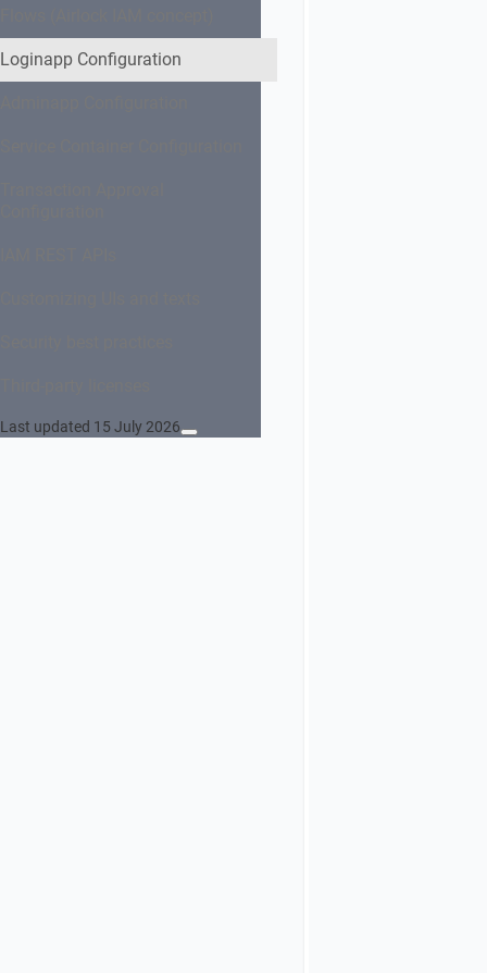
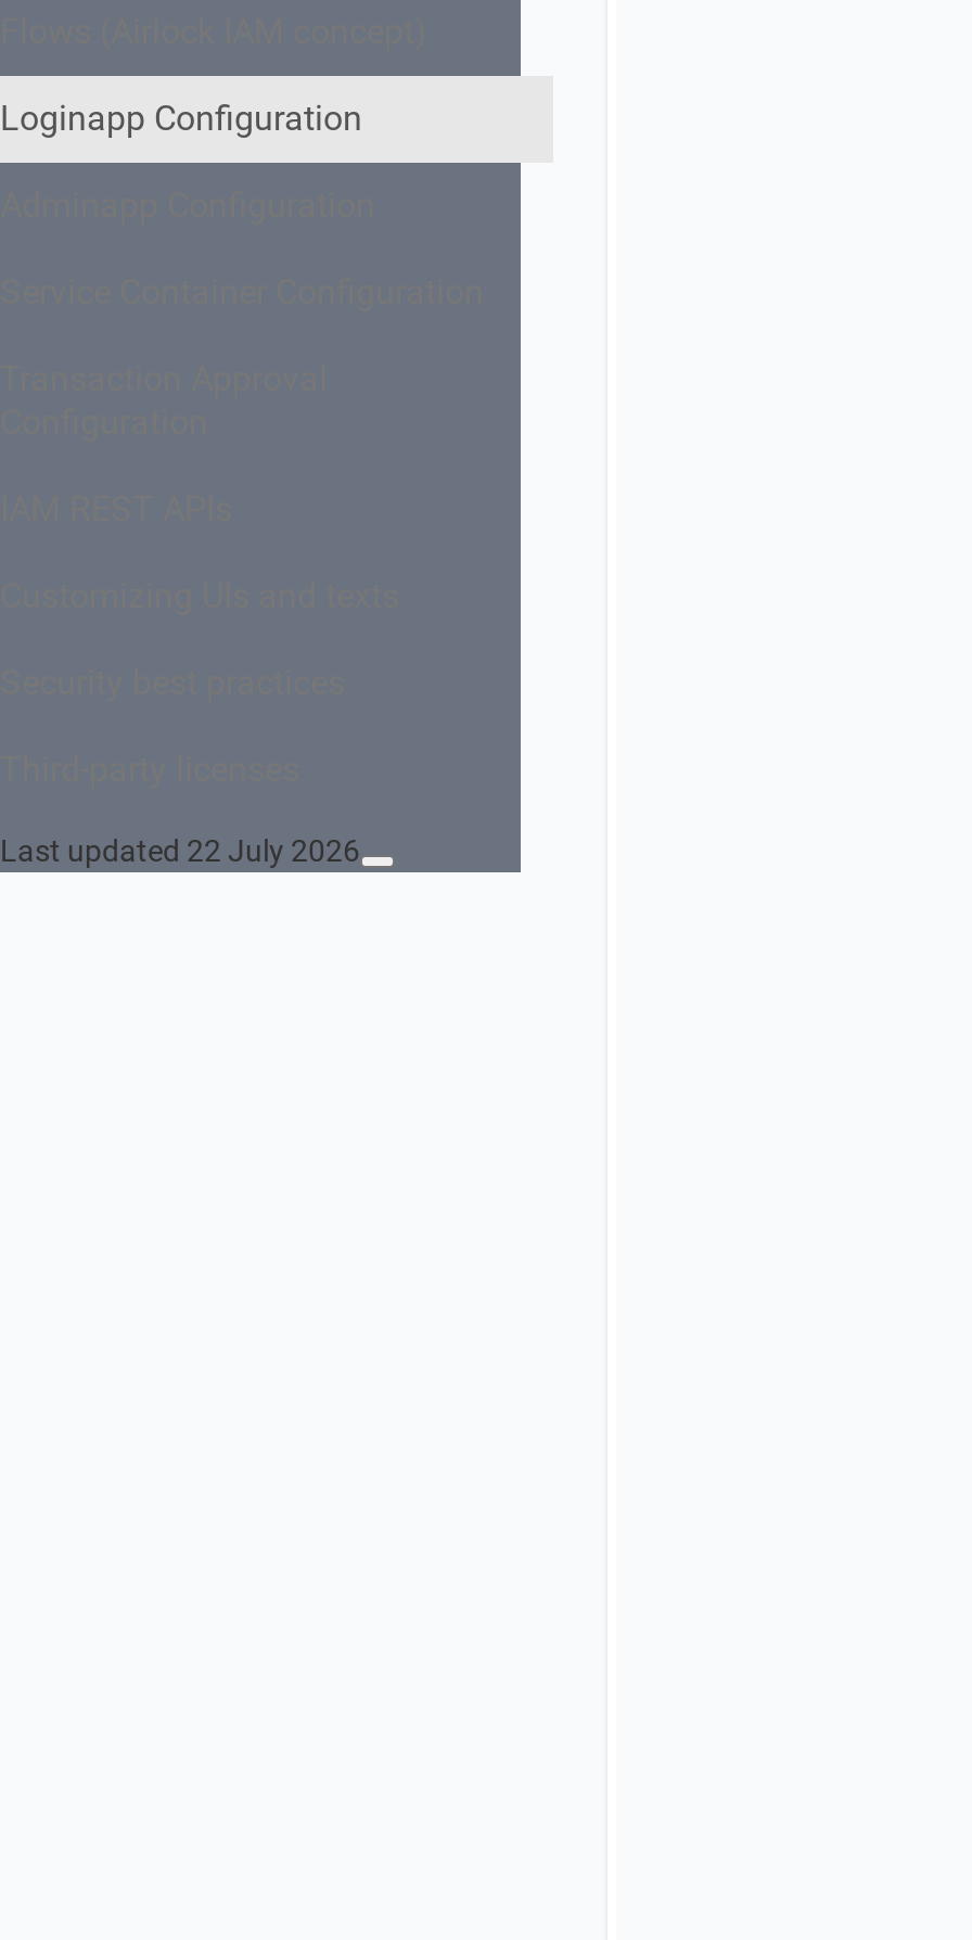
[0,418,180,435] Last updated 15 July 2026 -> [0,833,360,868] Last updated 22 July 2026

